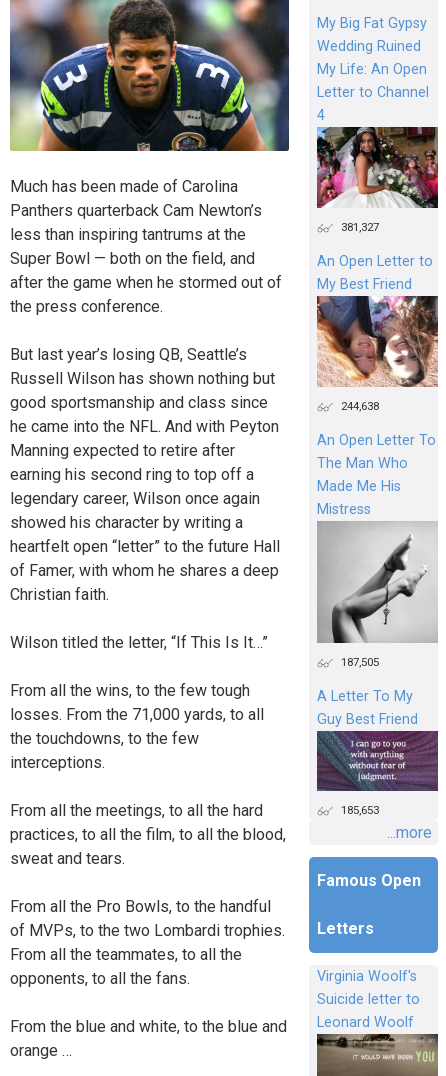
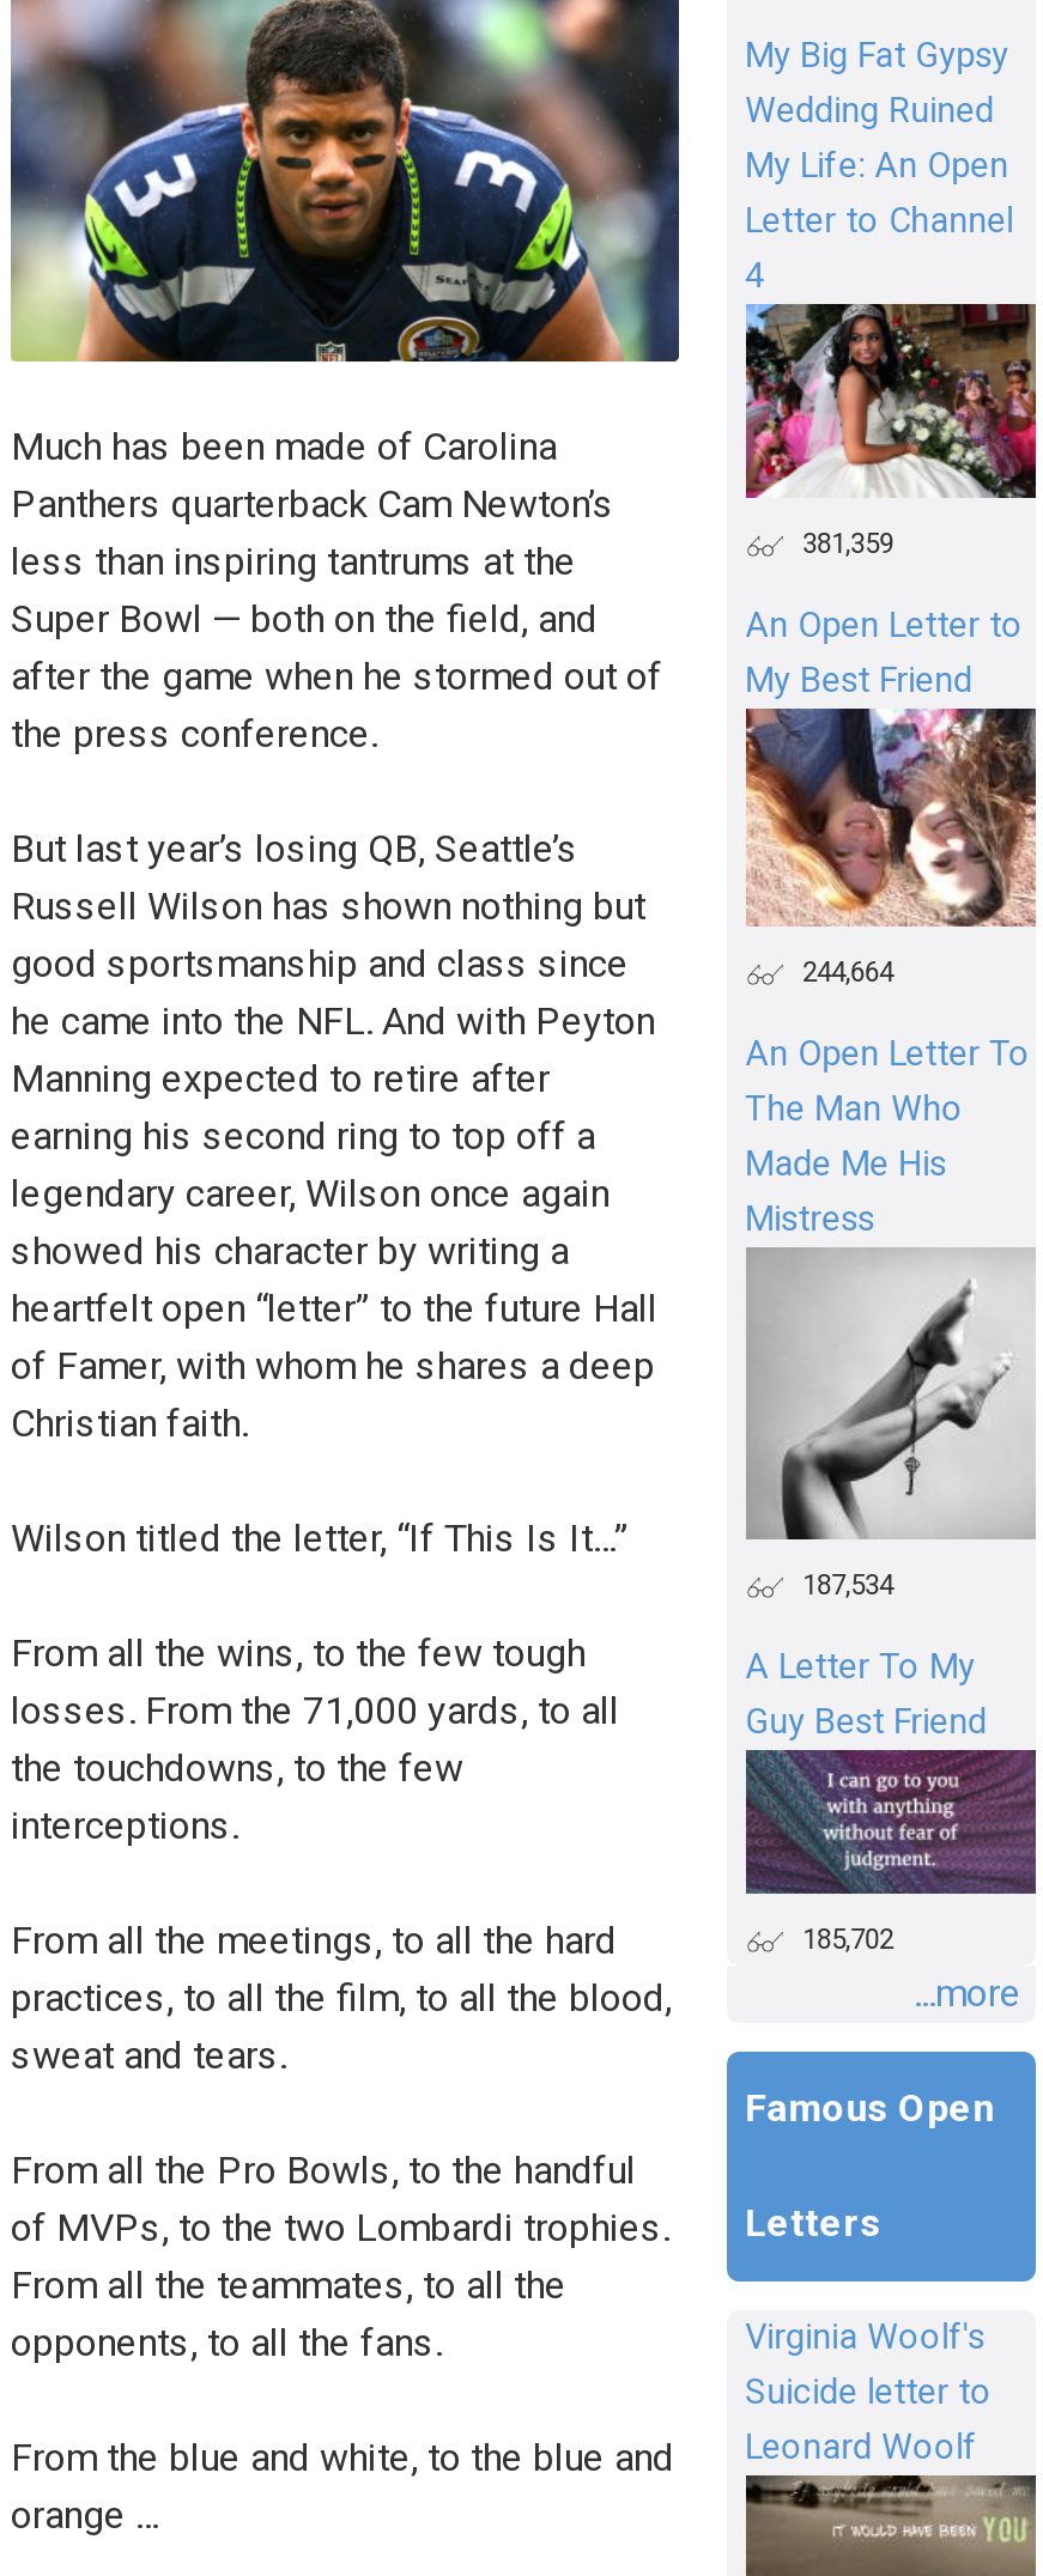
[341,220,379,234] 381,327 -> [803,528,894,561] 381,359
[341,399,379,413] 244,638 -> [803,956,894,990] 244,664
[341,655,379,669] 187,505 -> [803,1568,894,1601] 187,534
[341,803,379,817] 185,653 -> [803,1923,894,1957] 185,702

